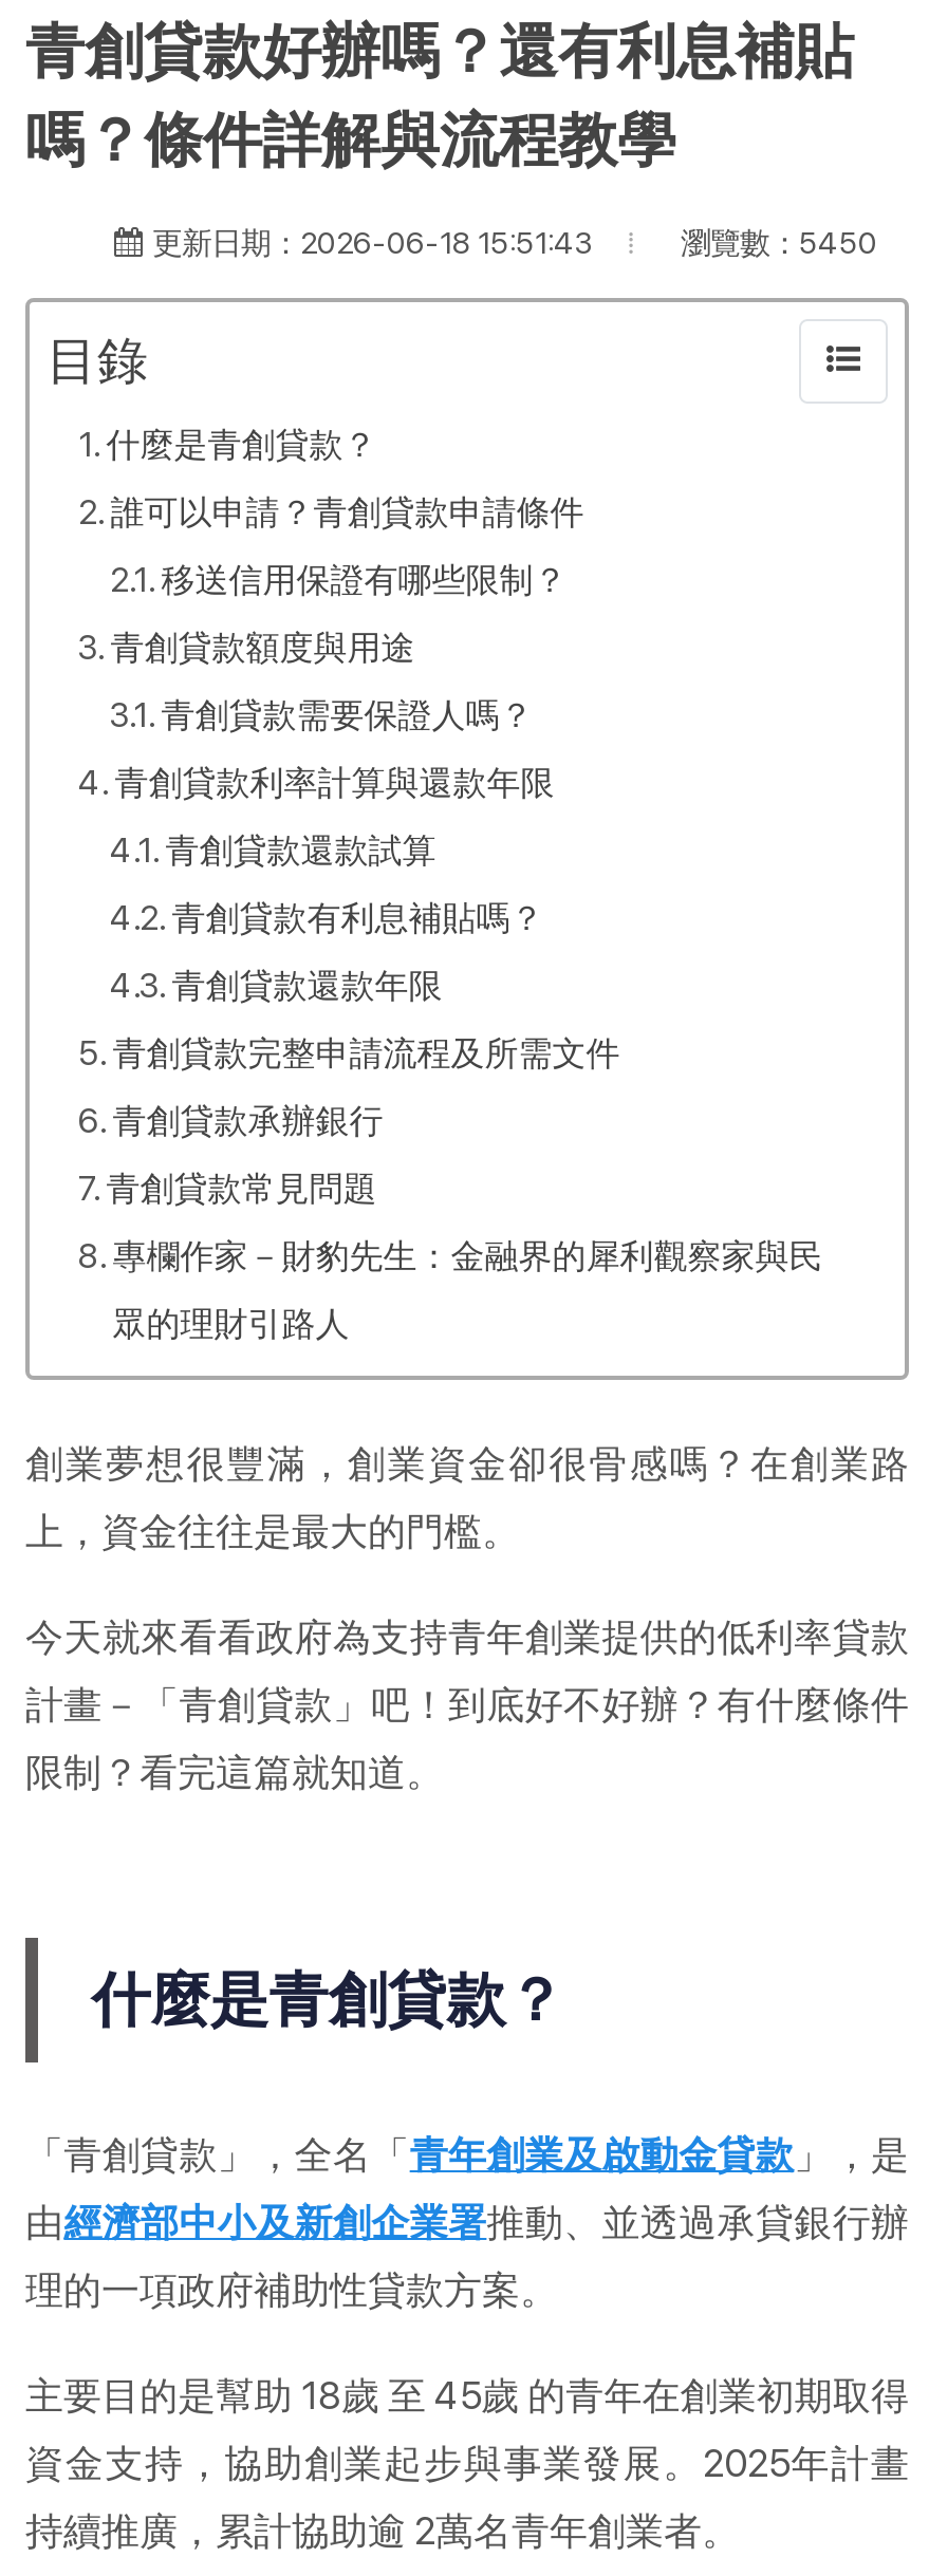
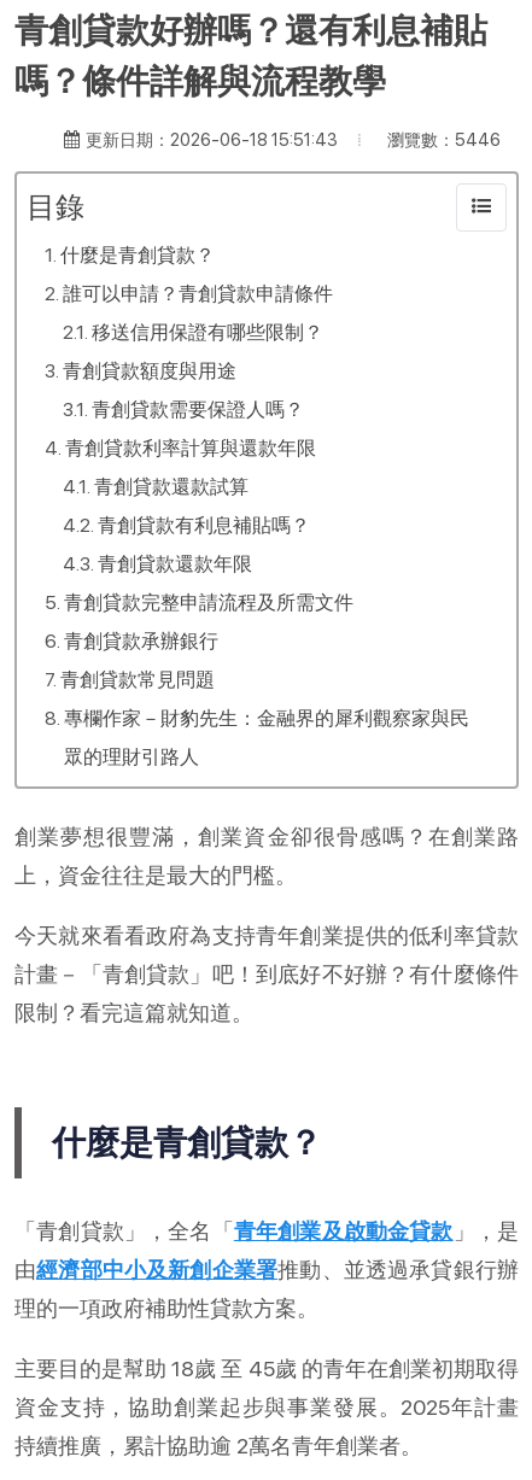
[681,223,877,259] 瀏覽數：5450 -> [387,128,501,149] 瀏覽數：5446

